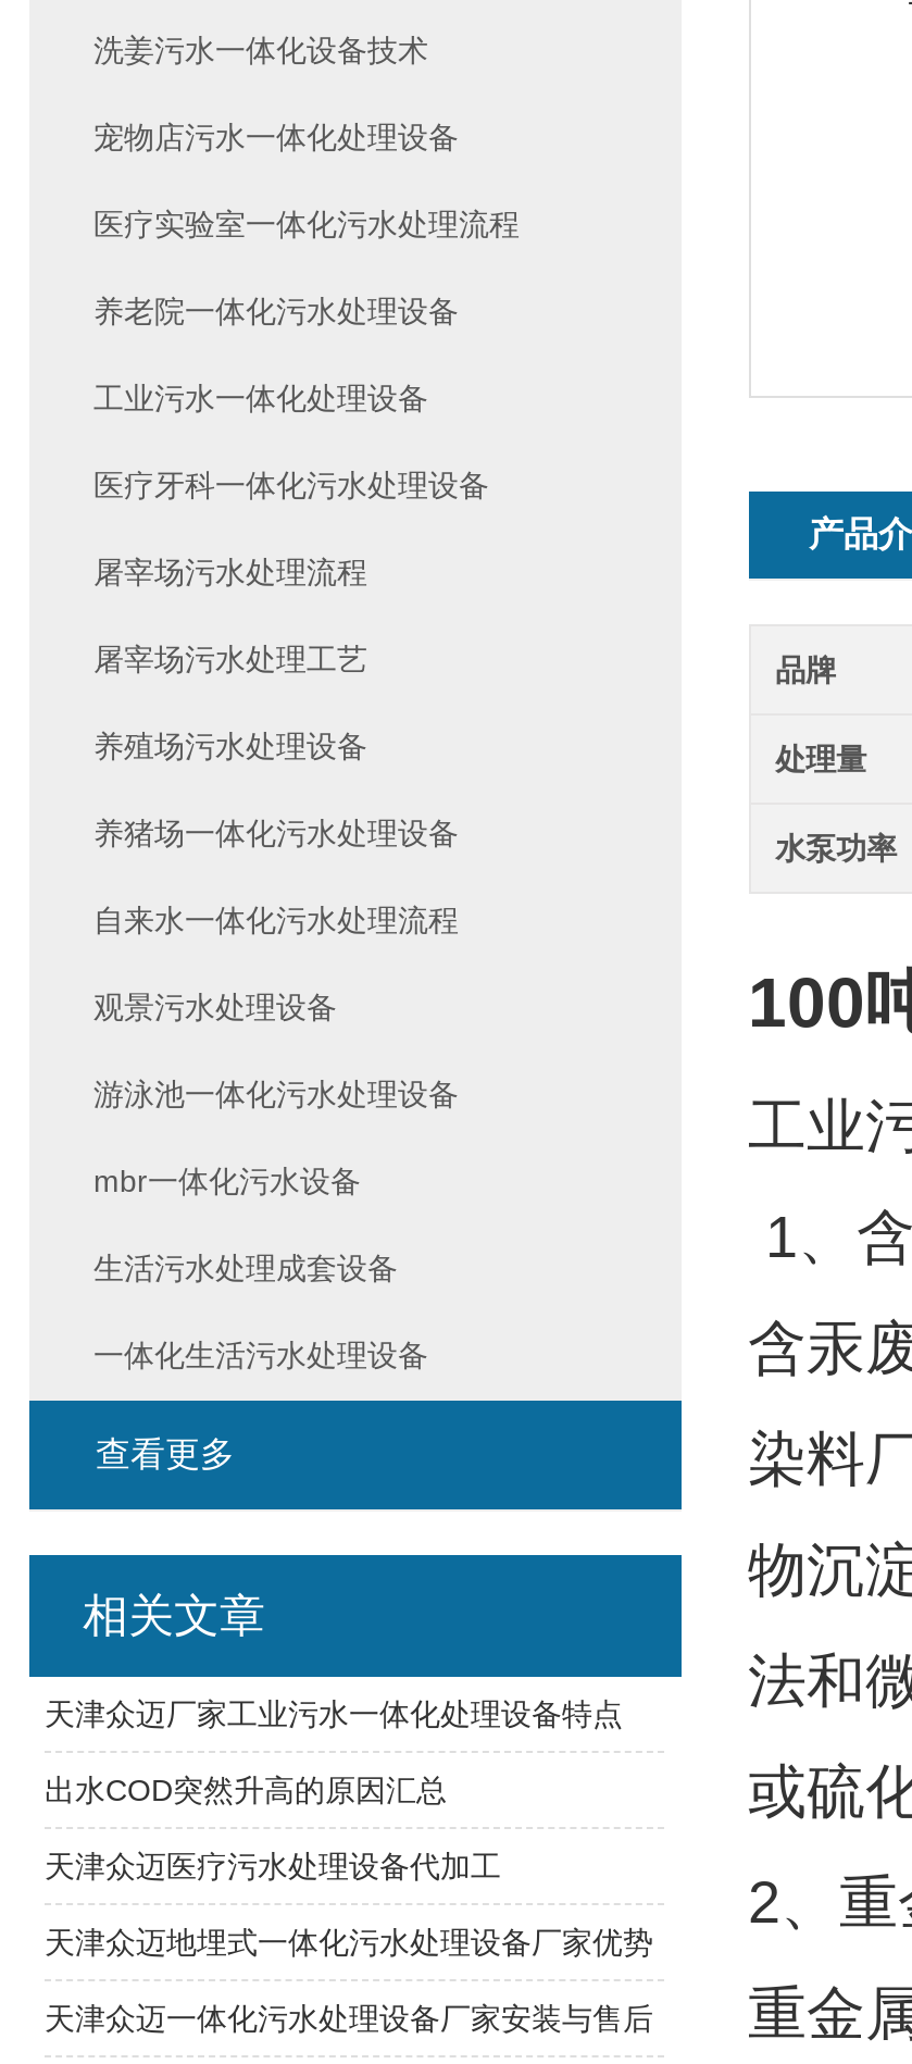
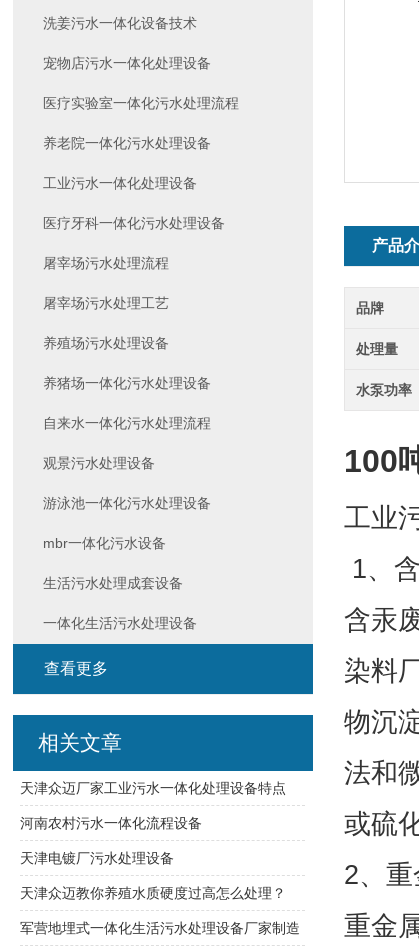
[45,1773,447,1807] 出水COD突然升高的原因汇总 -> [20,815,202,831] 河南农村污水一体化流程设备
[45,1849,501,1883] 天津众迈医疗污水处理设备代加工 -> [20,850,174,866] 天津电镀厂污水处理设备
[45,1925,653,1960] 天津众迈地埋式一体化污水处理设备厂家优势 -> [20,885,286,901] 天津众迈教你养殖水质硬度过高怎么处理？
[45,2001,653,2036] 天津众迈一体化污水处理设备厂家安装与售后 -> [20,920,300,936] 军营地埋式一体化生活污水处理设备厂家制造

